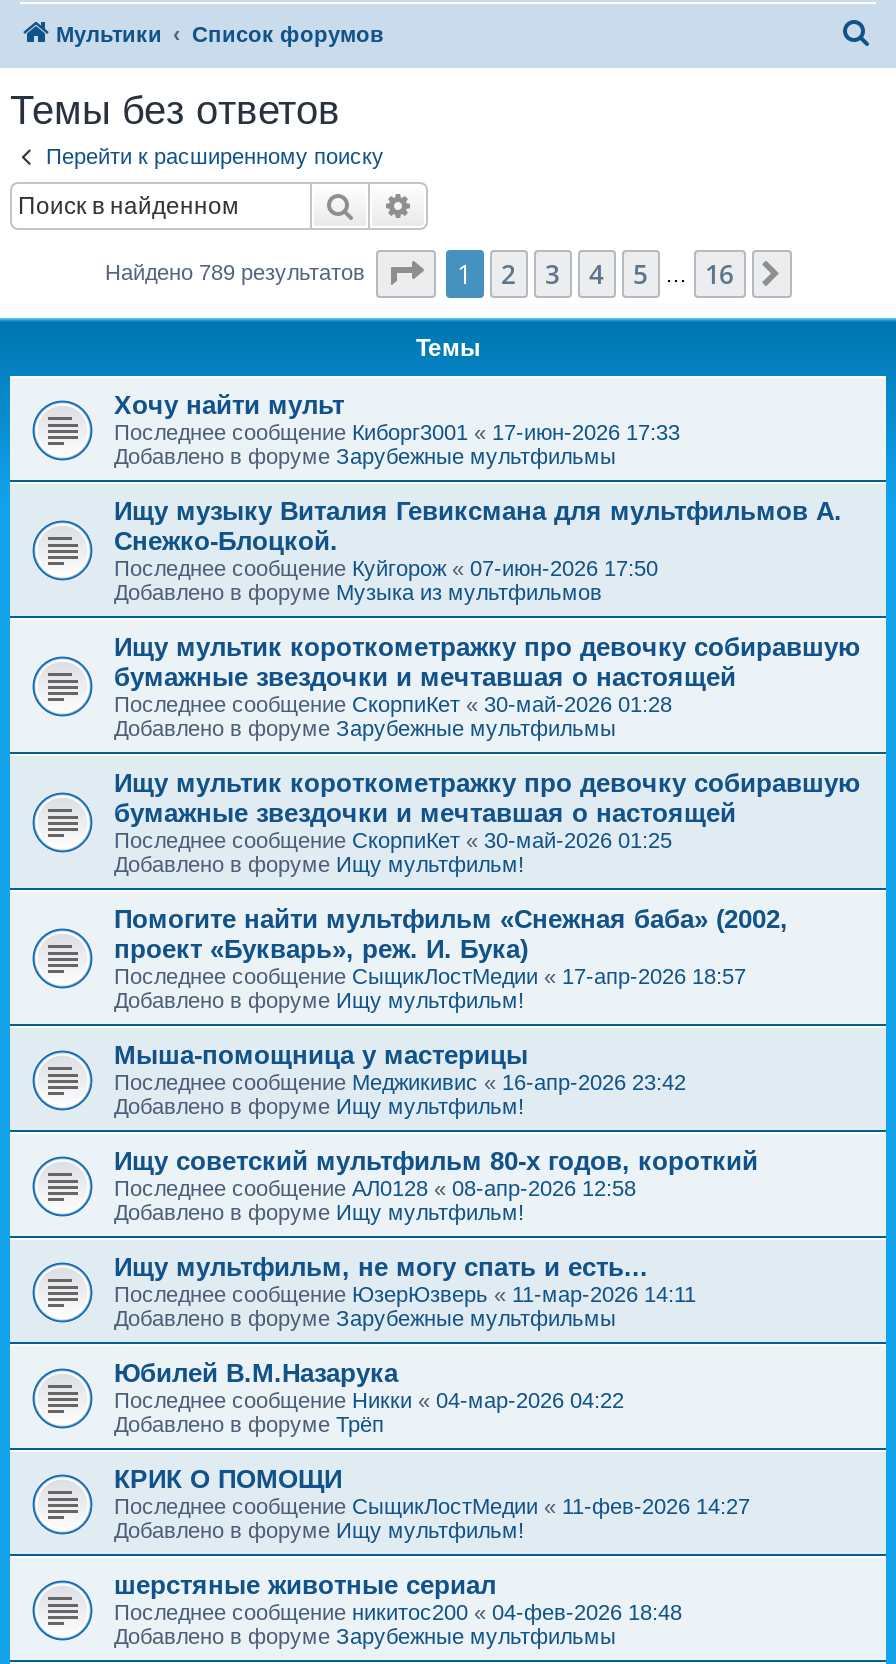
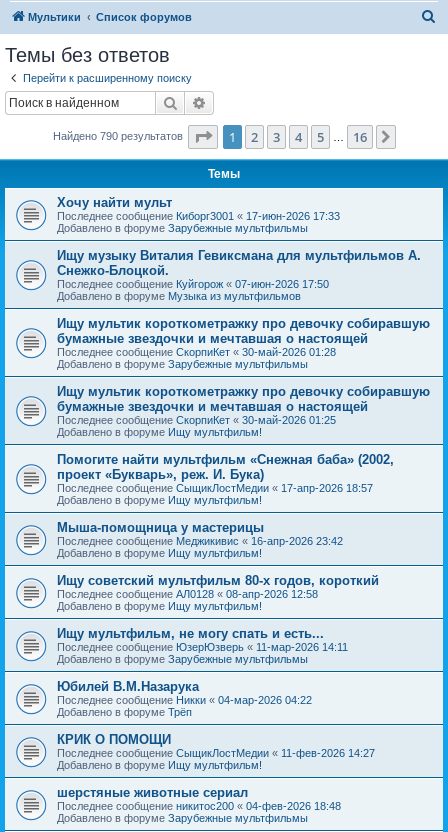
[105,259,371,283] Найдено 789 результатов -> [52,129,185,141] Найдено 790 результатов

